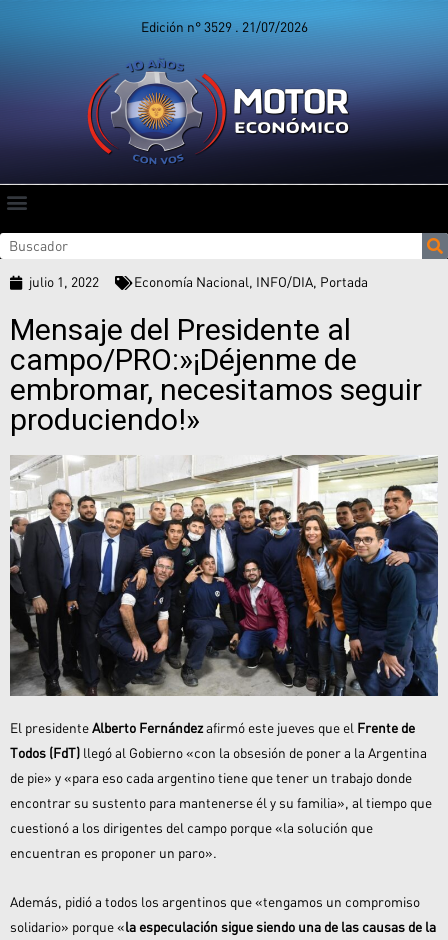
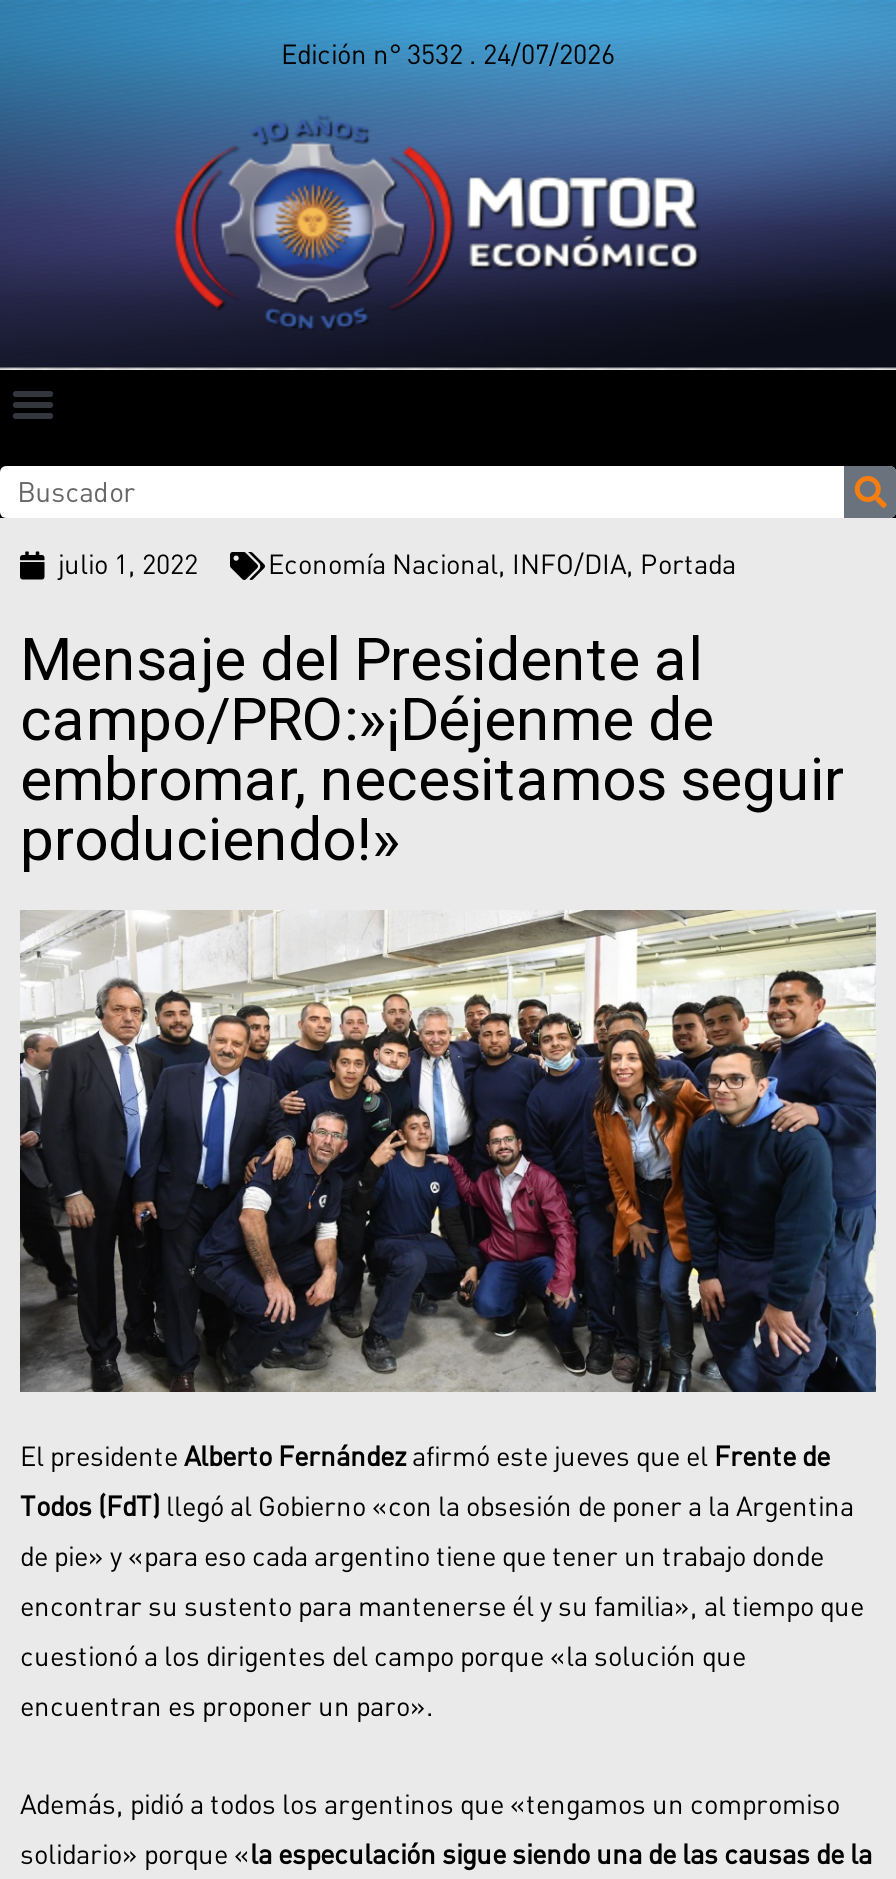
[140,19,307,35] Edición n° 3529 . 21/07/2026 -> [281,38,615,70] Edición n° 3532 . 24/07/2026

